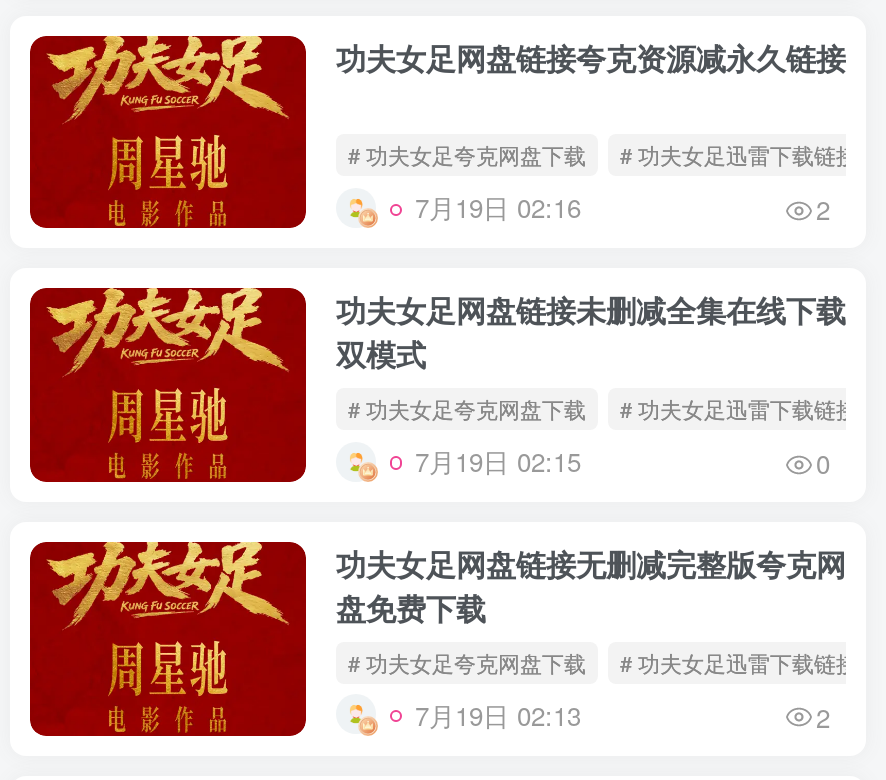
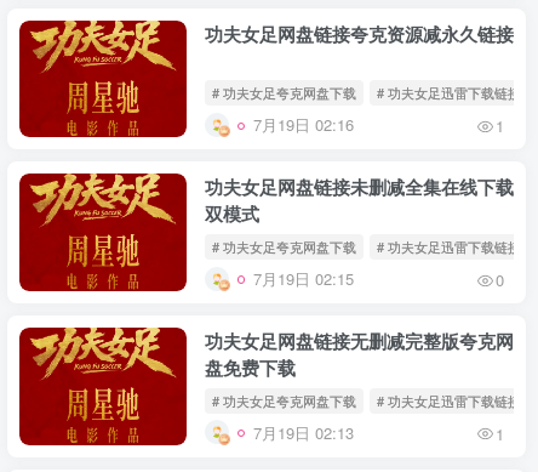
[816,191,830,229] 2 -> [496,114,504,137] 1
[816,697,830,735] 2 -> [496,422,504,445] 1

